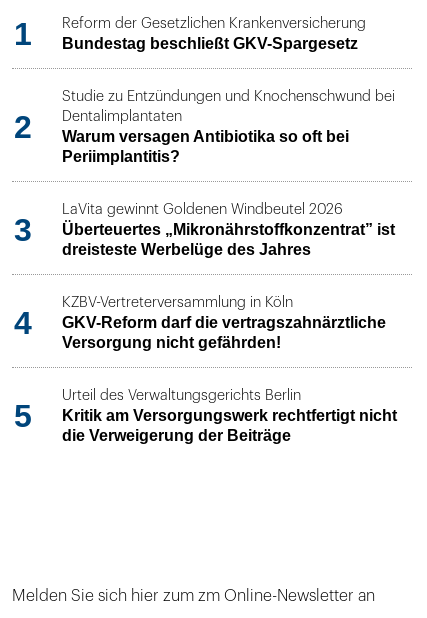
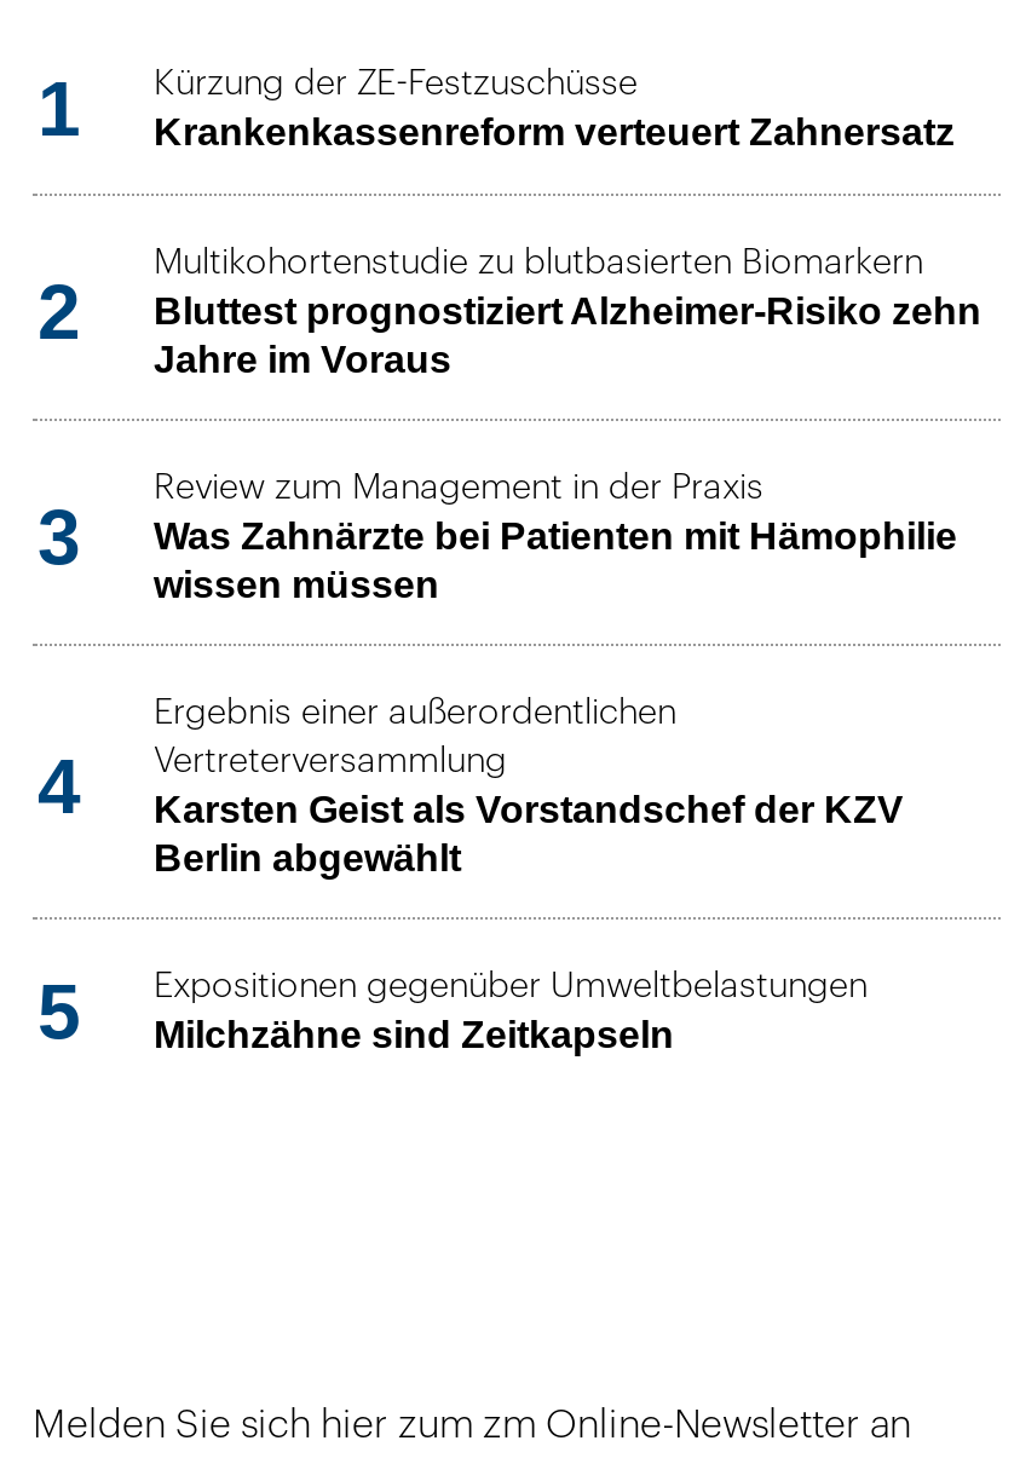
[62,16,366,52] Reform der Gesetzlichen Krankenversicherung | Bundestag beschließt GKV-Spargesetz -> [154,66,955,153] Kürzung der ZE-Festzuschüsse | Krankenkassenreform verteuert Zahnersatz
[62,89,395,165] Studie zu Entzündungen und Knochenschwund bei | Dentalimplantaten | Warum versagen Antibiotika so oft bei | Periimplantitis? -> [154,244,981,379] Multikohortenstudie zu blutbasierten Biomarkern | Bluttest prognostiziert Alzheimer-Risiko zehn | Jahre im Voraus
[62,202,395,258] LaVita gewinnt Goldenen Windbeutel 2026 | Überteuertes „Mikronährstoffkonzentrat” ist | dreisteste Werbelüge des Jahres -> [154,469,957,604] Review zum Management in der Praxis | Was Zahnärzte bei Patienten mit Hämophilie | wissen müssen
[62,295,386,351] KZBV-Vertreterversammlung in Köln | GKV-Reform darf die vertragszahnärztliche | Versorgung nicht gefährden! -> [154,694,904,878] Ergebnis einer außerordentlichen | Vertreterversammlung | Karsten Geist als Vorstandschef der KZV | Berlin abgewählt
[62,388,397,444] Urteil des Verwaltungsgerichts Berlin | Kritik am Versorgungswerk rechtfertigt nicht | die Verweigerung der Beiträge -> [154,969,868,1056] Expositionen gegenüber Umweltbelastungen | Milchzähne sind Zeitkapseln

